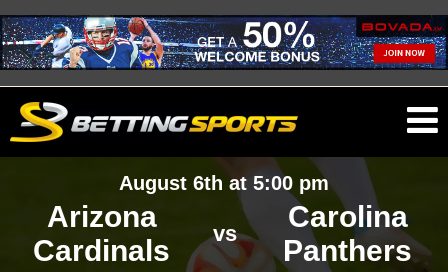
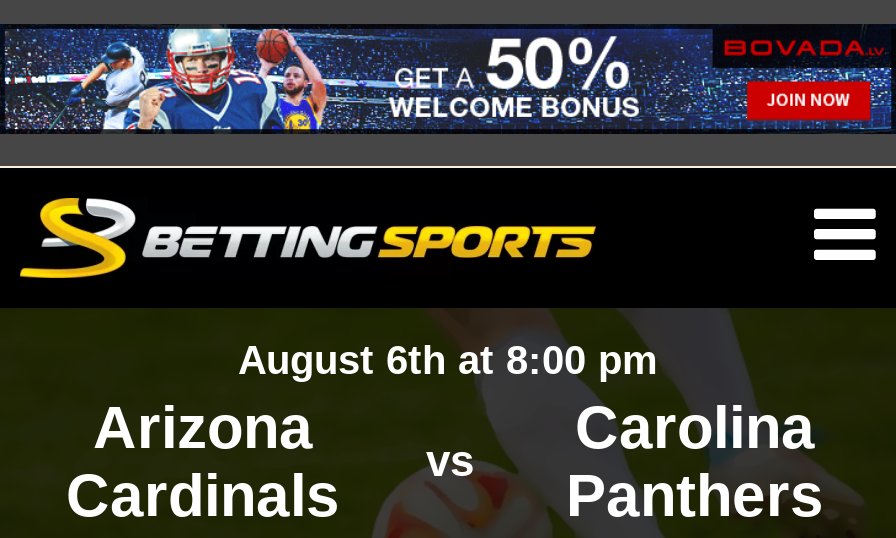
[119,172,329,194] August 6th at 5:00 pm -> [238,339,658,383] August 6th at 8:00 pm

